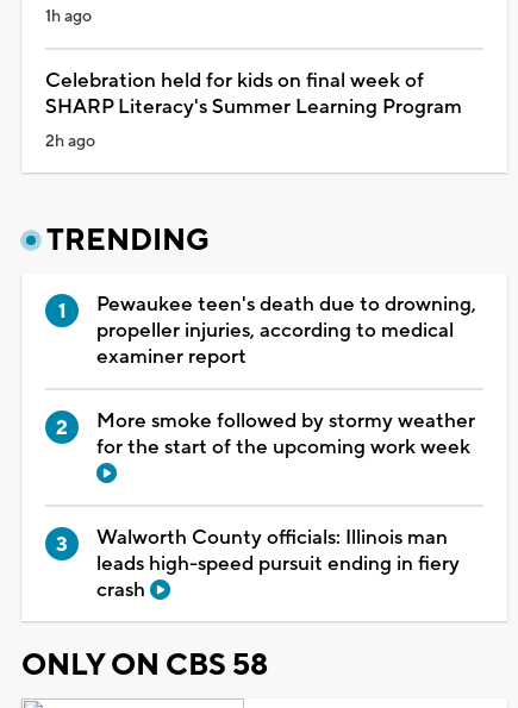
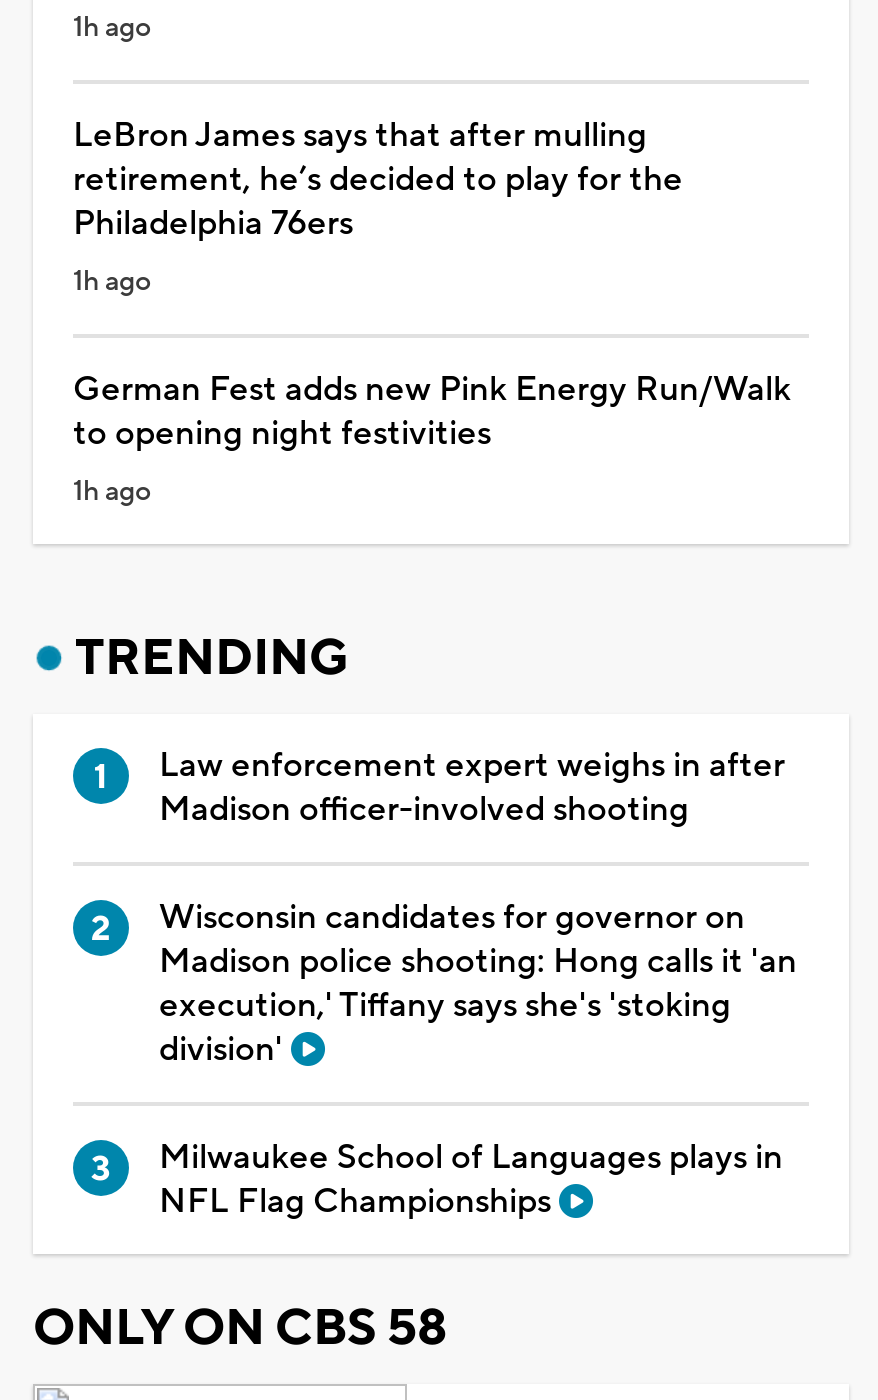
[45,68,462,152] Celebration held for kids on final week of | SHARP Literacy's Summer Learning Program | 2h ago -> [73,114,791,510] LeBron James says that after mulling | retirement, he’s decided to play for the | Philadelphia 76ers | 1h ago | German Fest adds new Pink Energy Run/Walk | to opening night festivities | 1h ago
moved [46,221,210,259] -> [75,626,349,690]: TRENDING
[96,291,476,370] Pewaukee teen's death due to drowning, | propeller injuries, according to medical | examiner report -> [159,744,785,832] Law enforcement expert weighs in after | Madison officer-involved shooting
[96,408,475,460] More smoke followed by stormy weather | for the start of the upcoming work week -> [159,896,797,1072] Wisconsin candidates for governor on | Madison police shooting: Hong calls it 'an | execution,' Tiffany says she's 'stoking | division'
[96,525,460,603] Walworth County officials: Illinois man | leads high-speed pursuit ending in fiery | crash -> [159,1136,783,1224] Milwaukee School of Languages plays in | NFL Flag Championships

